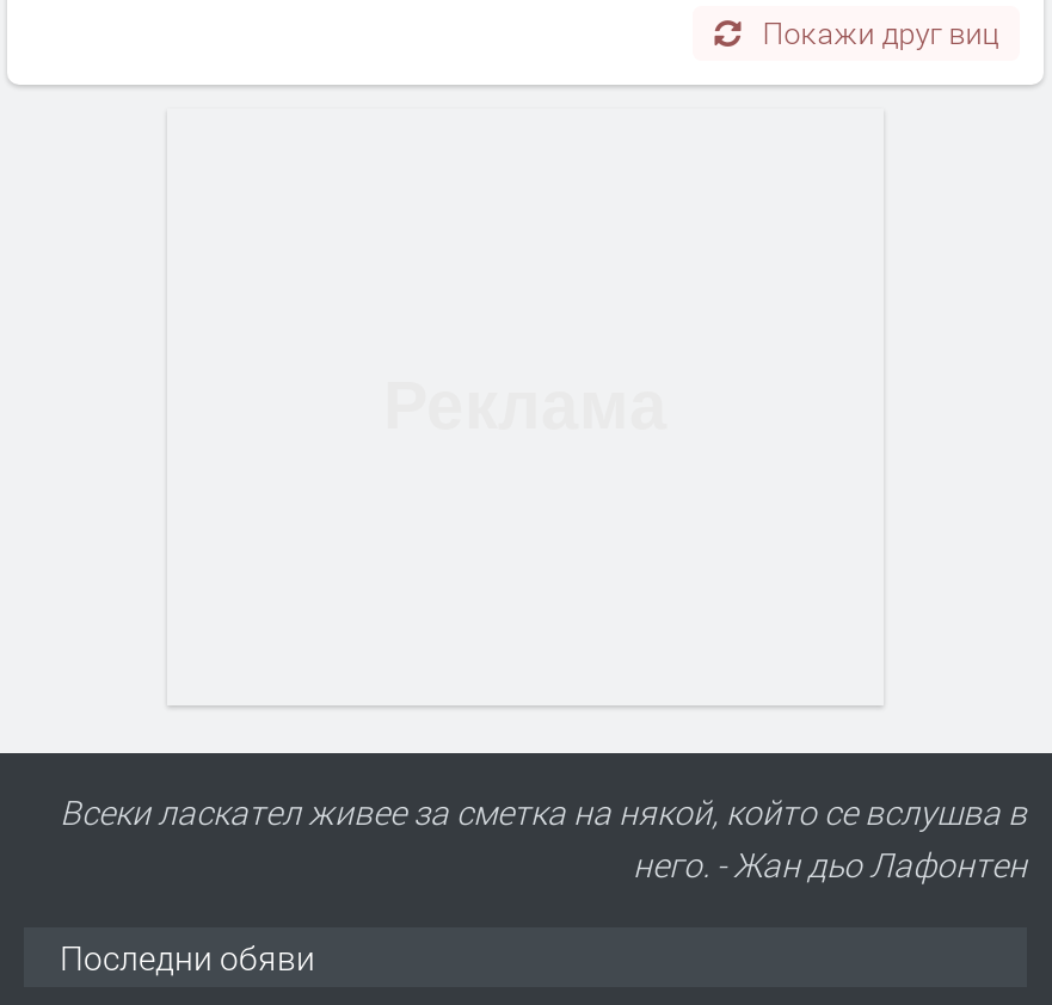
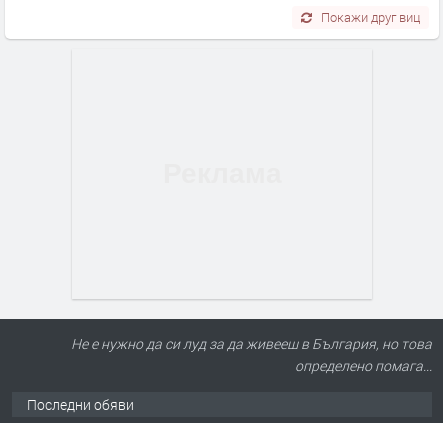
[60,788,1027,886] Всеки ласкател живее за сметка на някой, който се вслушва в | него. - Жан дьо Лафонтен -> [71,334,432,375] Не е нужно да си луд за да живееш в България, но това | определено помага...

